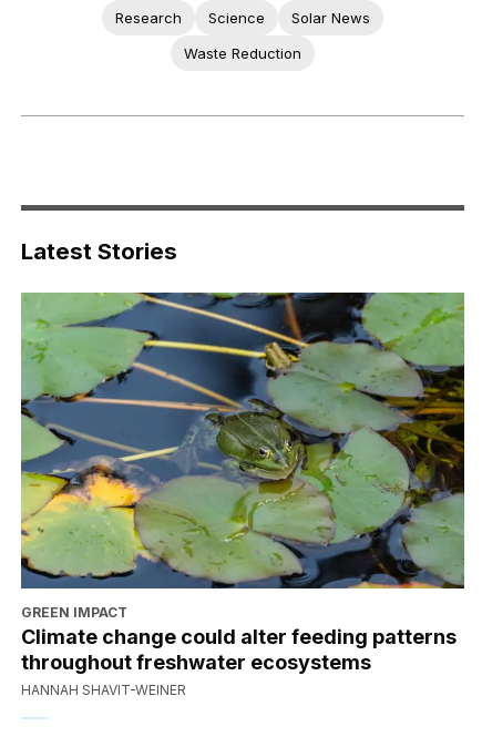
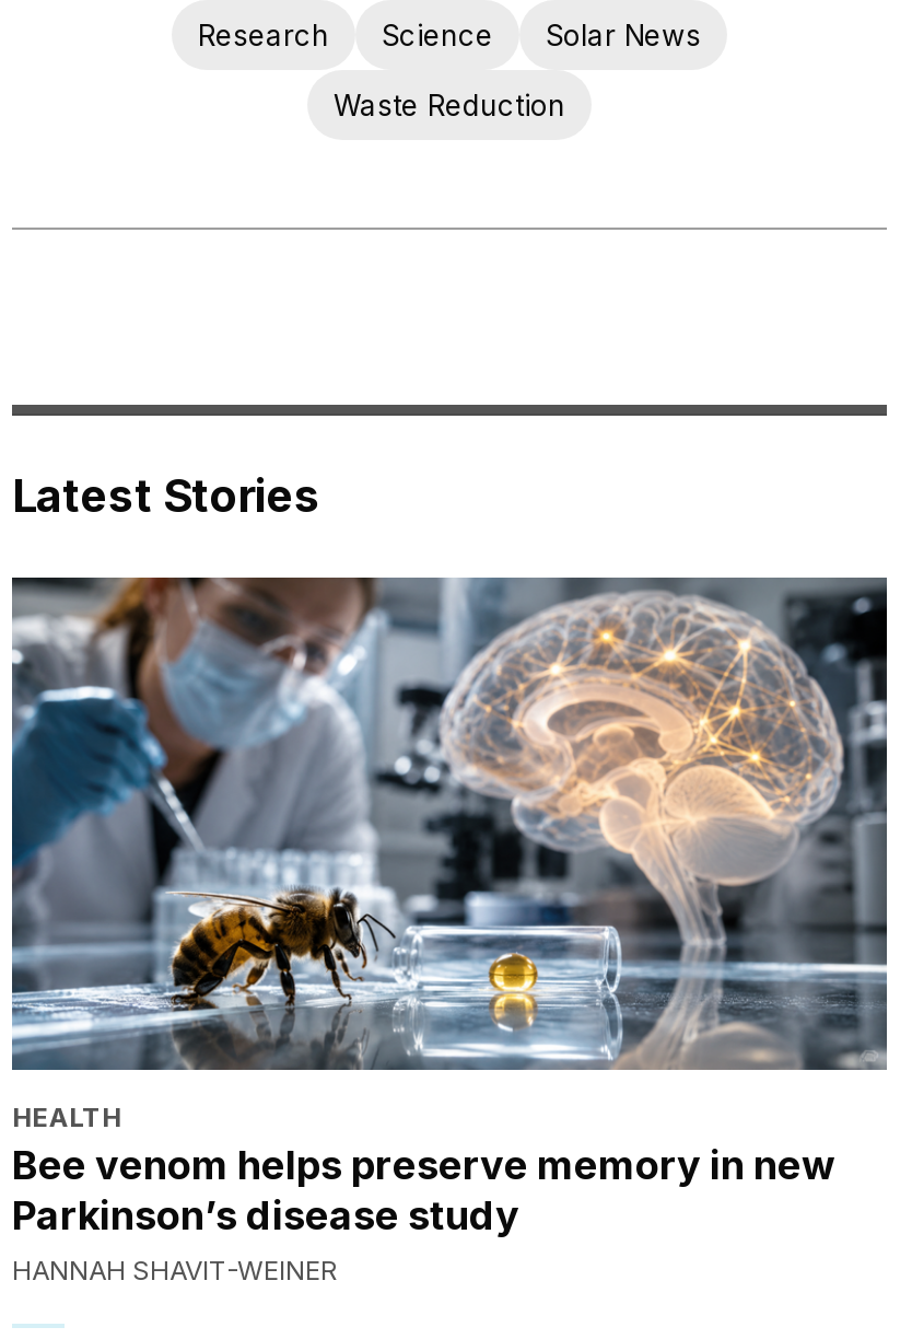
[20,291,465,674] [image] | GREEN IMPACT | Climate change could alter feeding patterns | throughout freshwater ecosystems -> [10,575,889,1239] [image] | HEALTH | Bee venom helps preserve memory in new | Parkinson’s disease study

